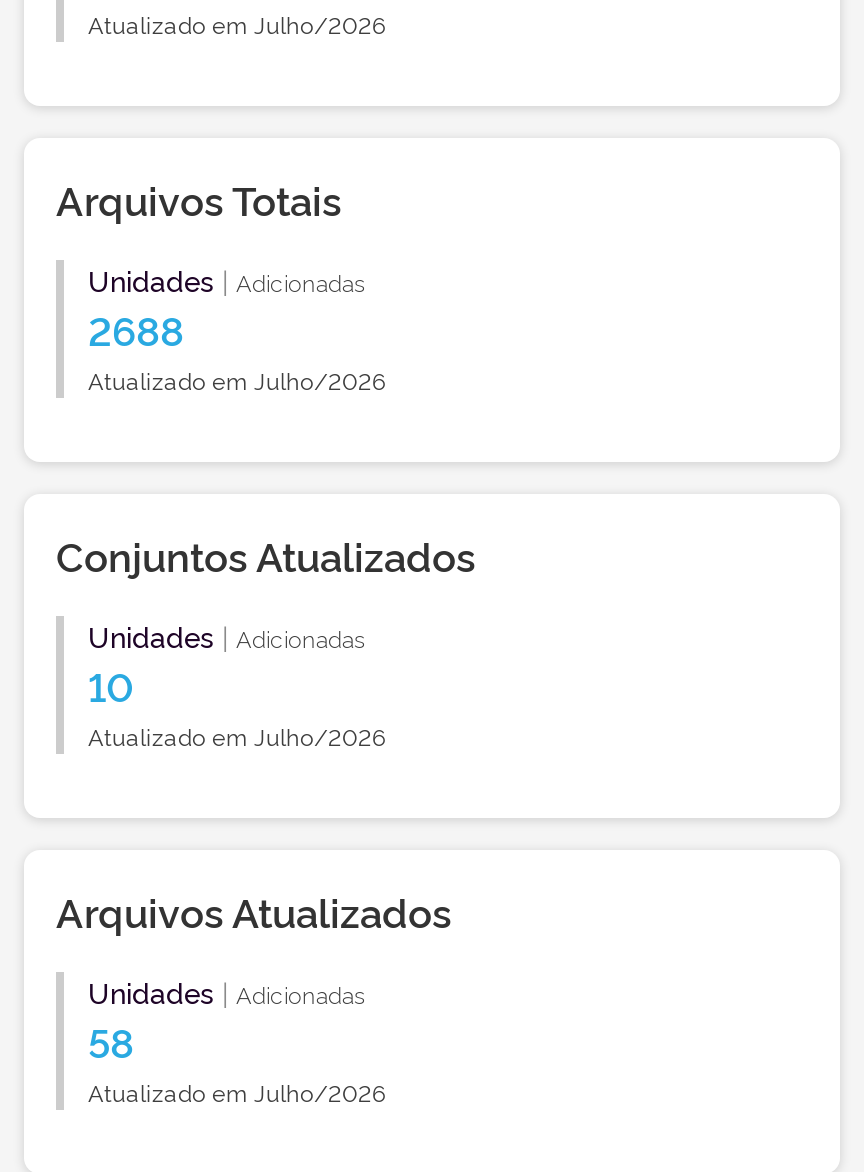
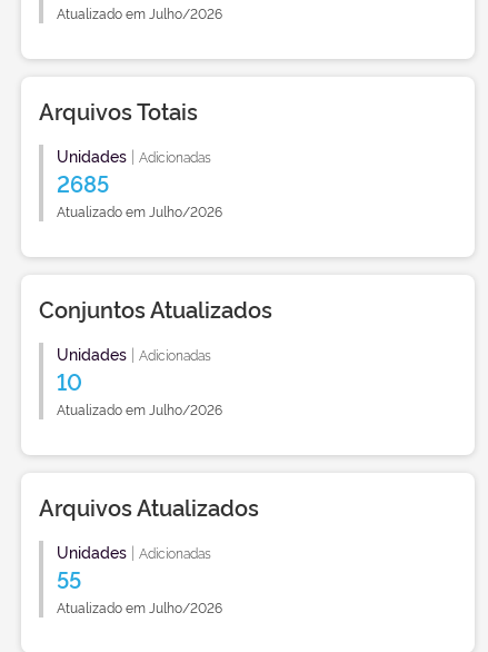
[88,299,184,355] 2688 -> [57,166,109,197] 2685
[88,1011,134,1067] 58 -> [57,562,81,594] 55

